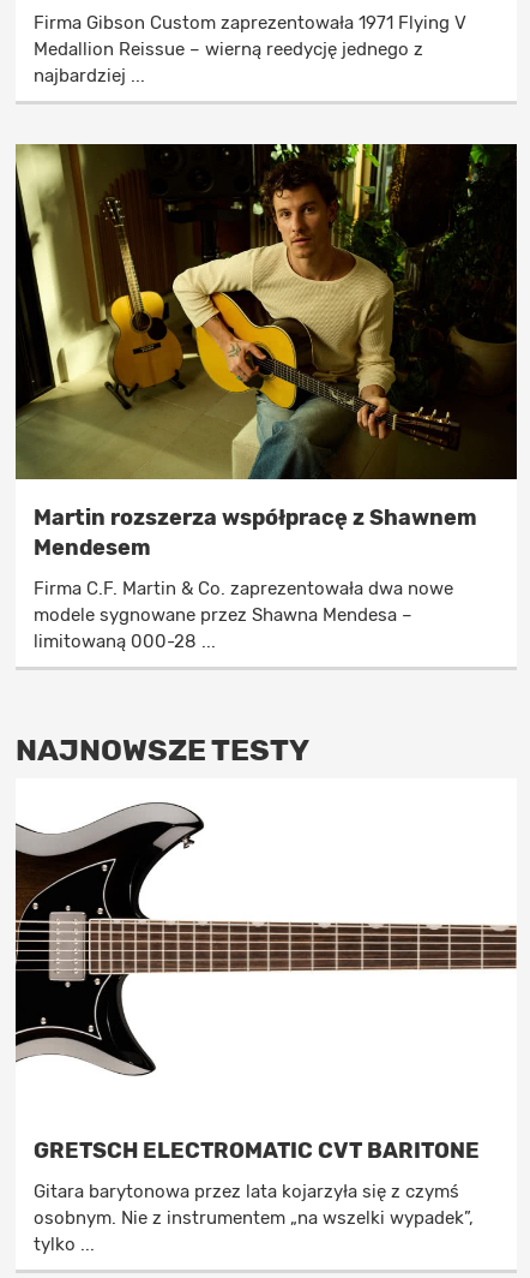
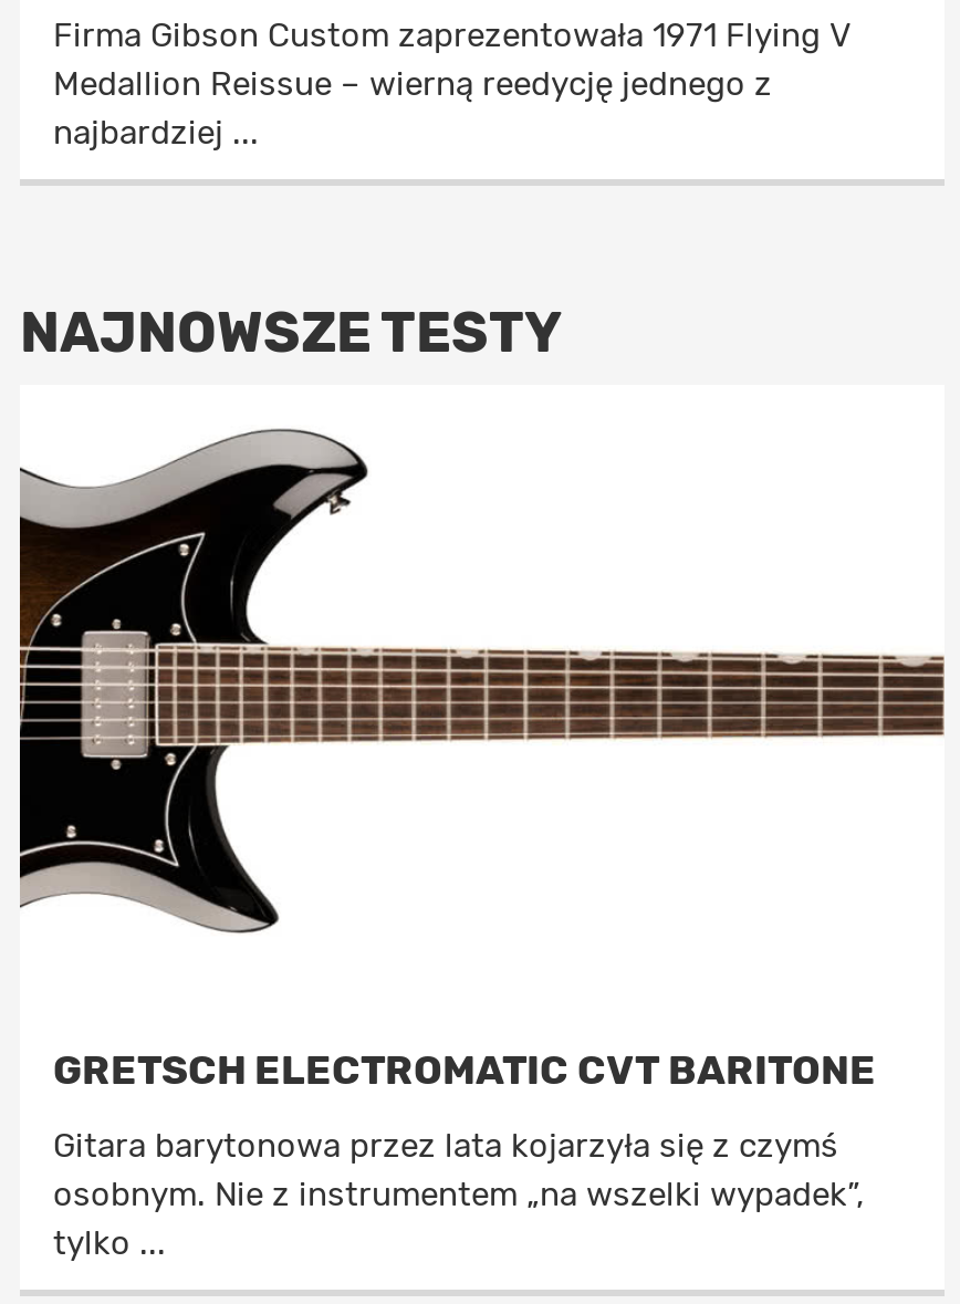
[14,143,518,652] [image] | Martin rozszerza współpracę z Shawnem | Mendesem | Firma C.F. Martin & Co. zaprezentowała dwa nowe | modele sygnowane przez Shawna Mendesa – | limitowaną 000-28 ... -> none

